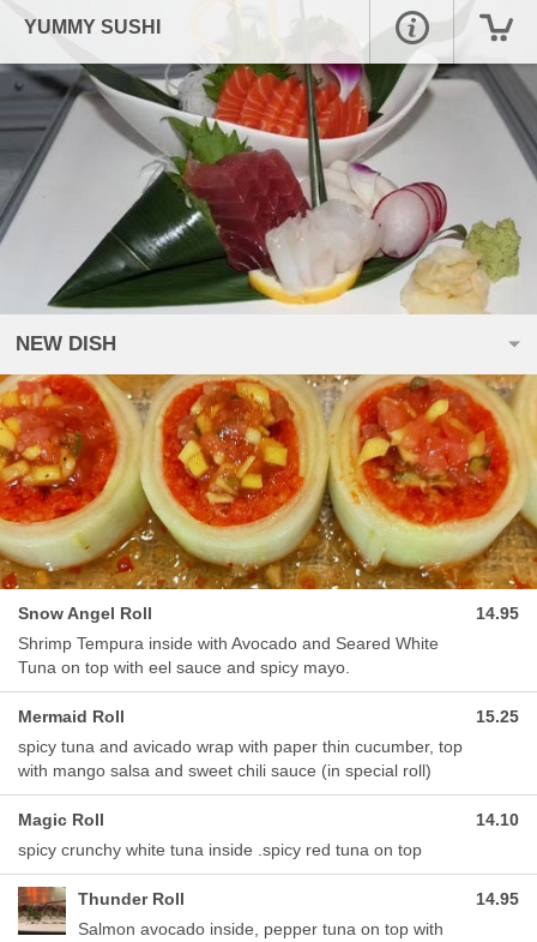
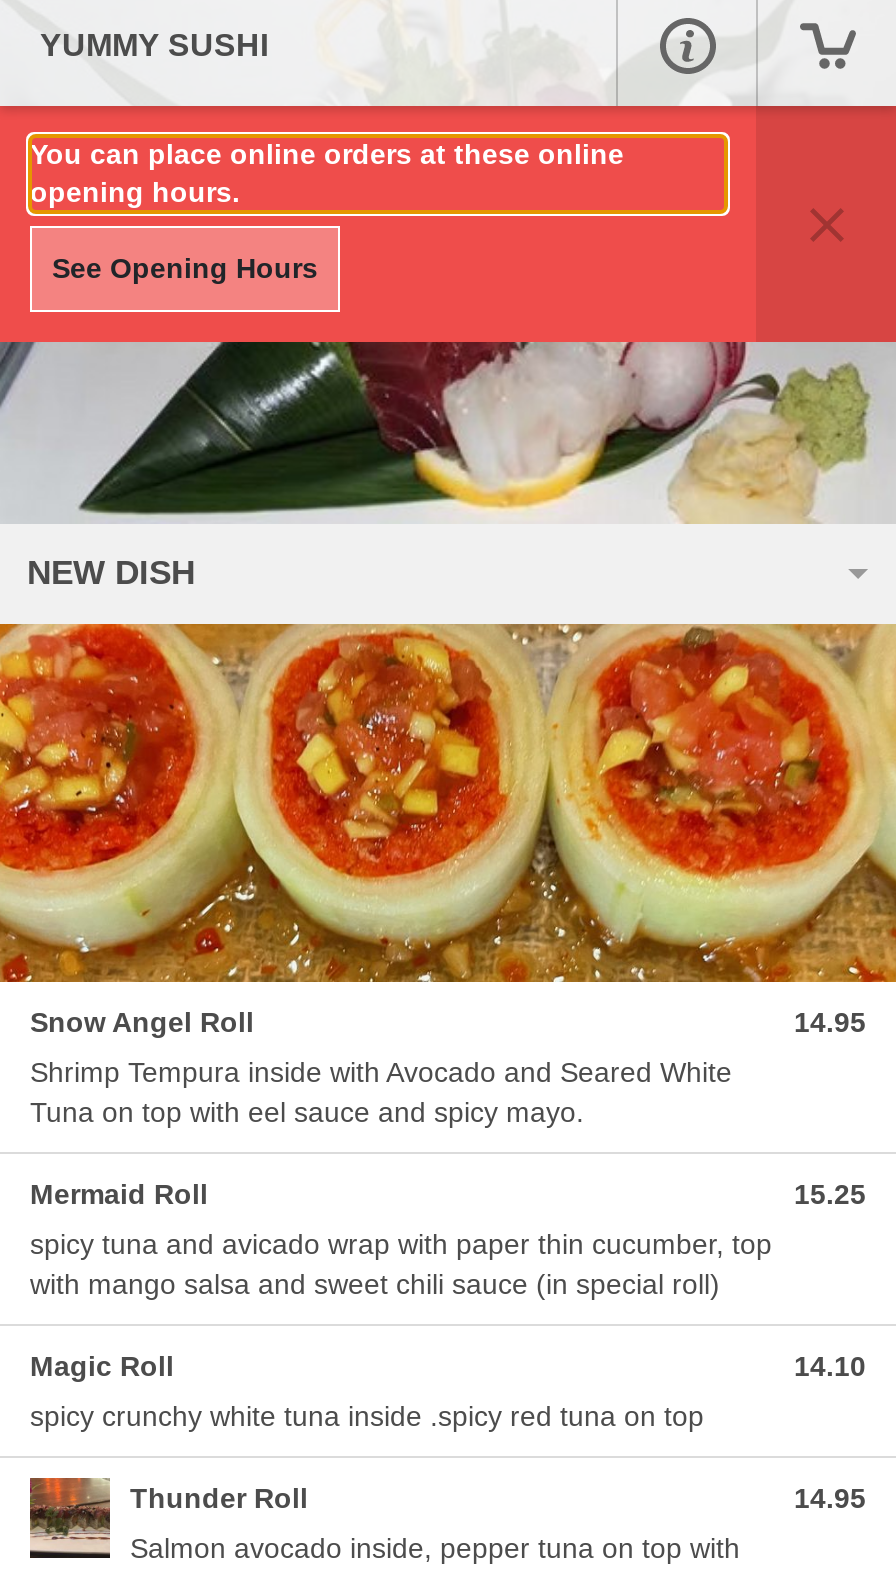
none -> [30,138,624,284] You can place online orders at these online | opening hours. | See Opening Hours
[4,62,533,205] [image] -> [6,104,890,344] [image]

